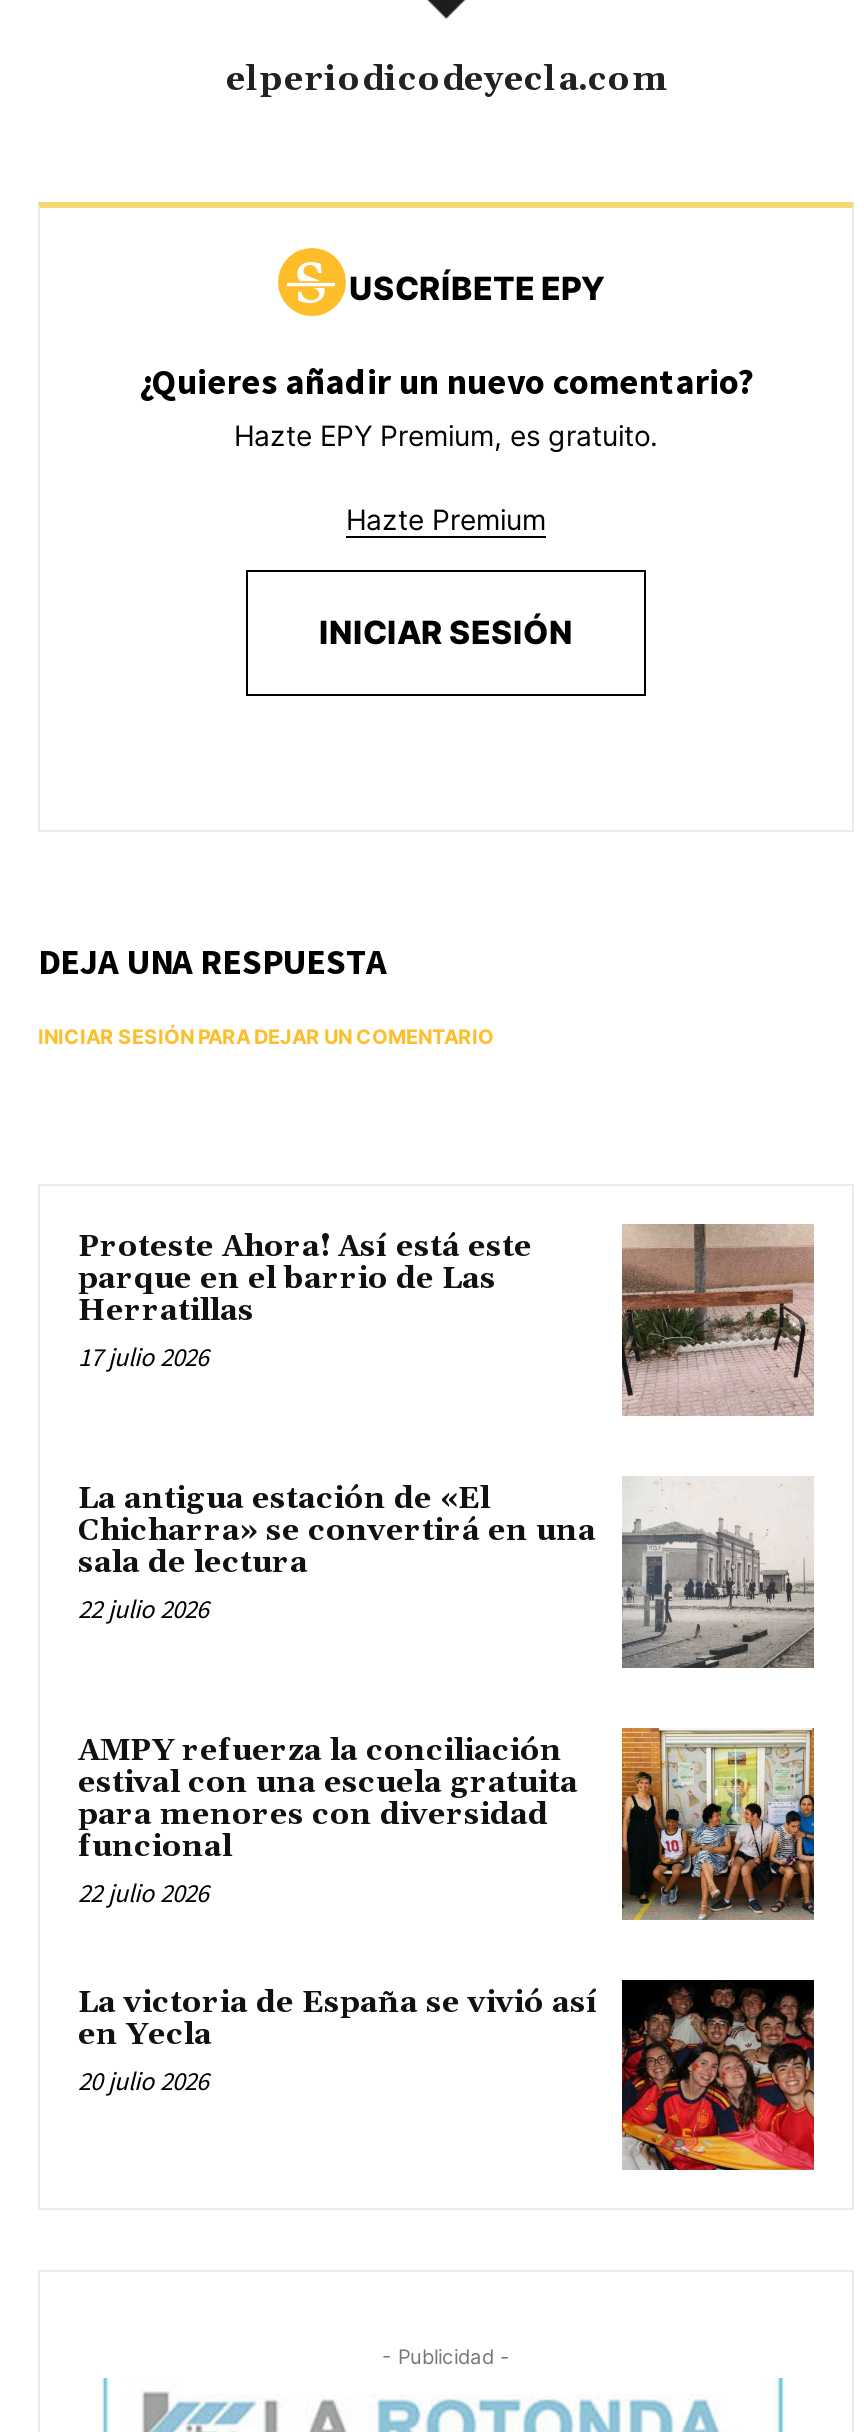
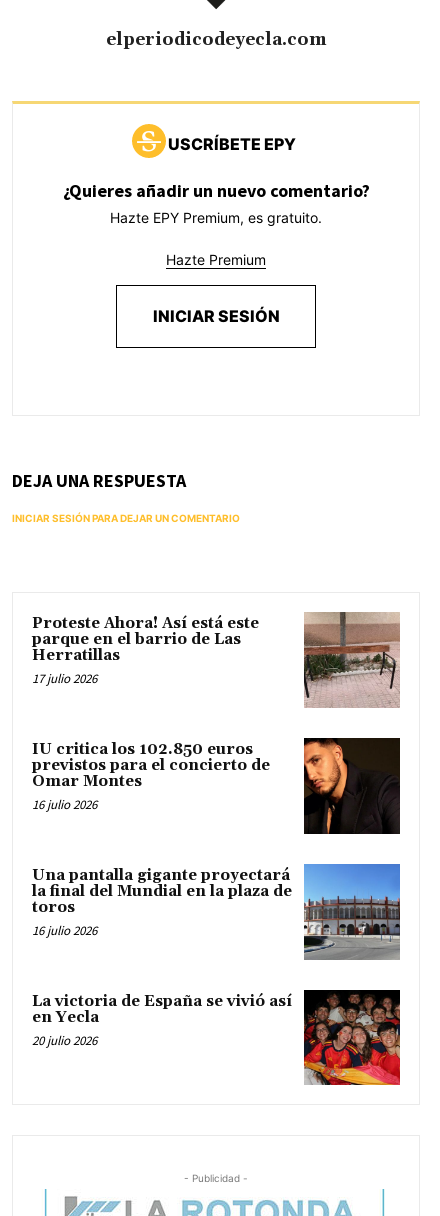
[78,1476,816,1670] [image] | La antigua estación de «El | Chicharra» se convertirá en una | sala de lectura | 22 julio 2026 -> [32,737,401,834] [image] | IU critica los 102.850 euros | previstos para el concierto de | Omar Montes | 16 julio 2026
[78,1726,816,1920] [image] | AMPY refuerza la conciliación | estival con una escuela gratuita | para menores con diversidad | funcional | 22 julio 2026 -> [32,863,401,960] [image] | Una pantalla gigante proyectará | la final del Mundial en la plaza de | toros | 16 julio 2026

